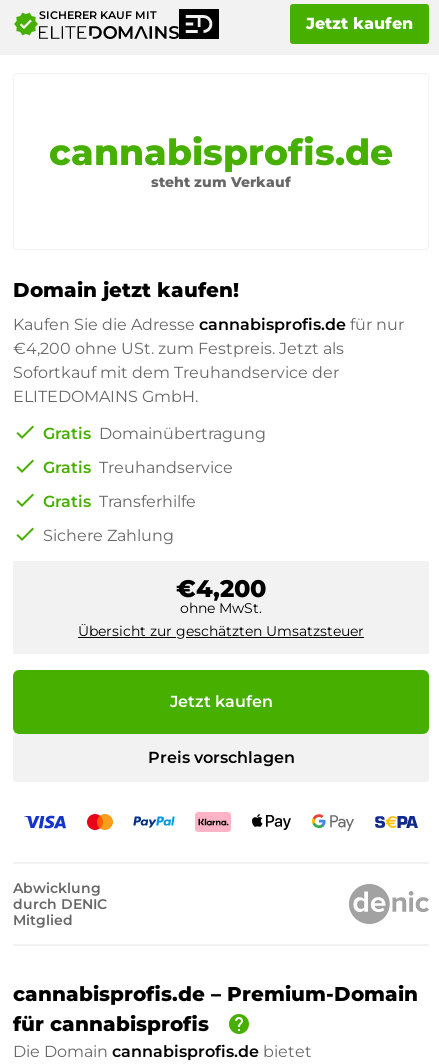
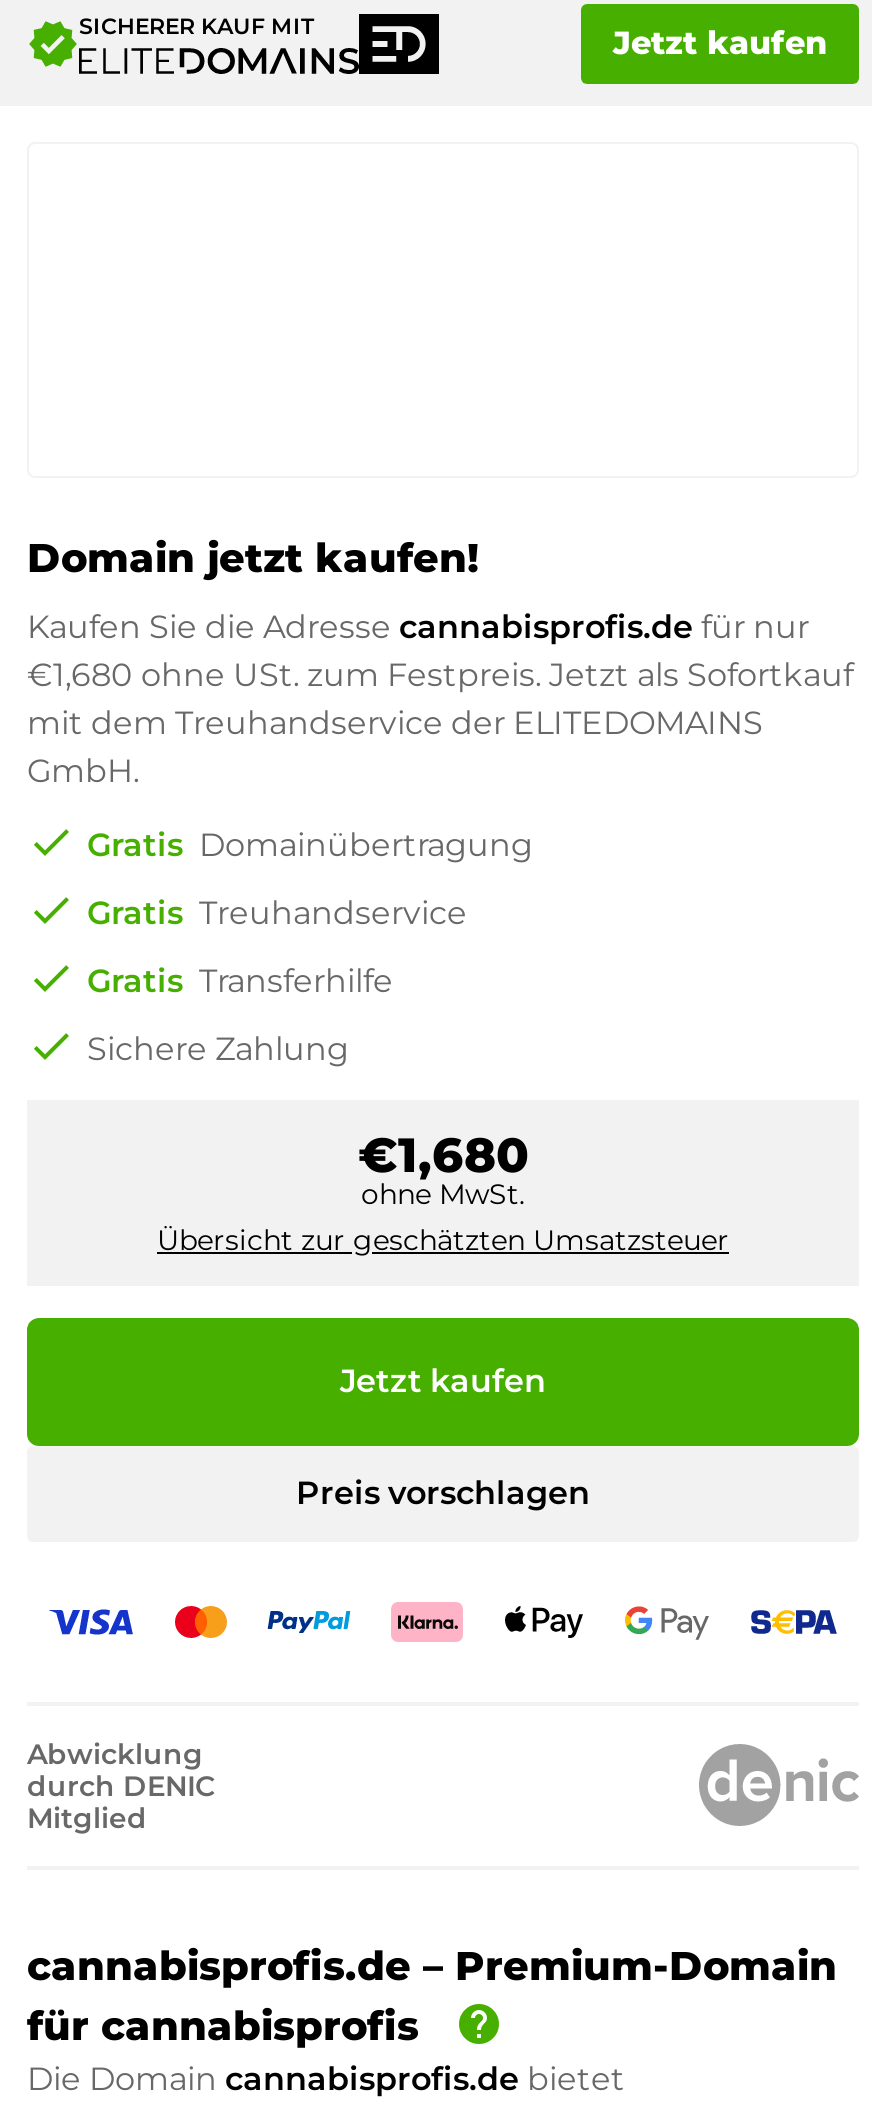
[49,130,393,191] cannabisprofis.de | steht zum Verkauf -> none
[13,339,344,406] €4,200 ohne USt. zum Festpreis. Jetzt als | Sofortkauf mit dem Treuhandservice der | ELITEDOMAINS GmbH. -> [27,655,853,789] €1,680 ohne USt. zum Festpreis. Jetzt als Sofortkauf | mit dem Treuhandservice der ELITEDOMAINS | GmbH.
[176,574,266,603] €4,200 -> [358,1125,528,1183] €1,680

